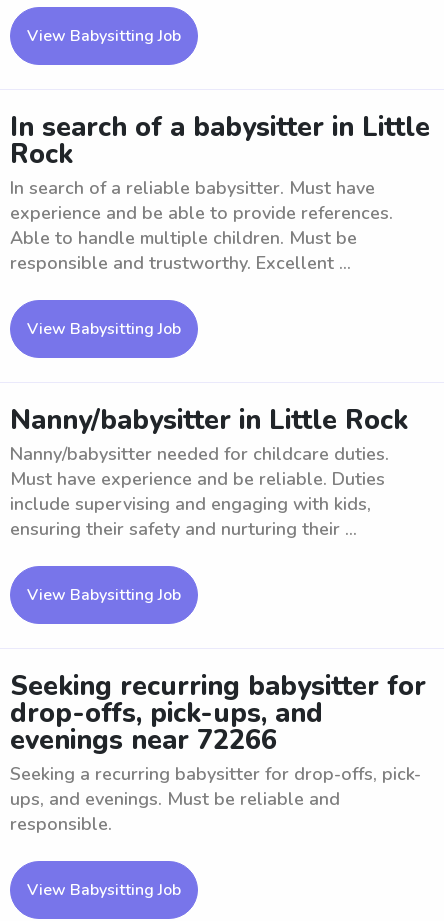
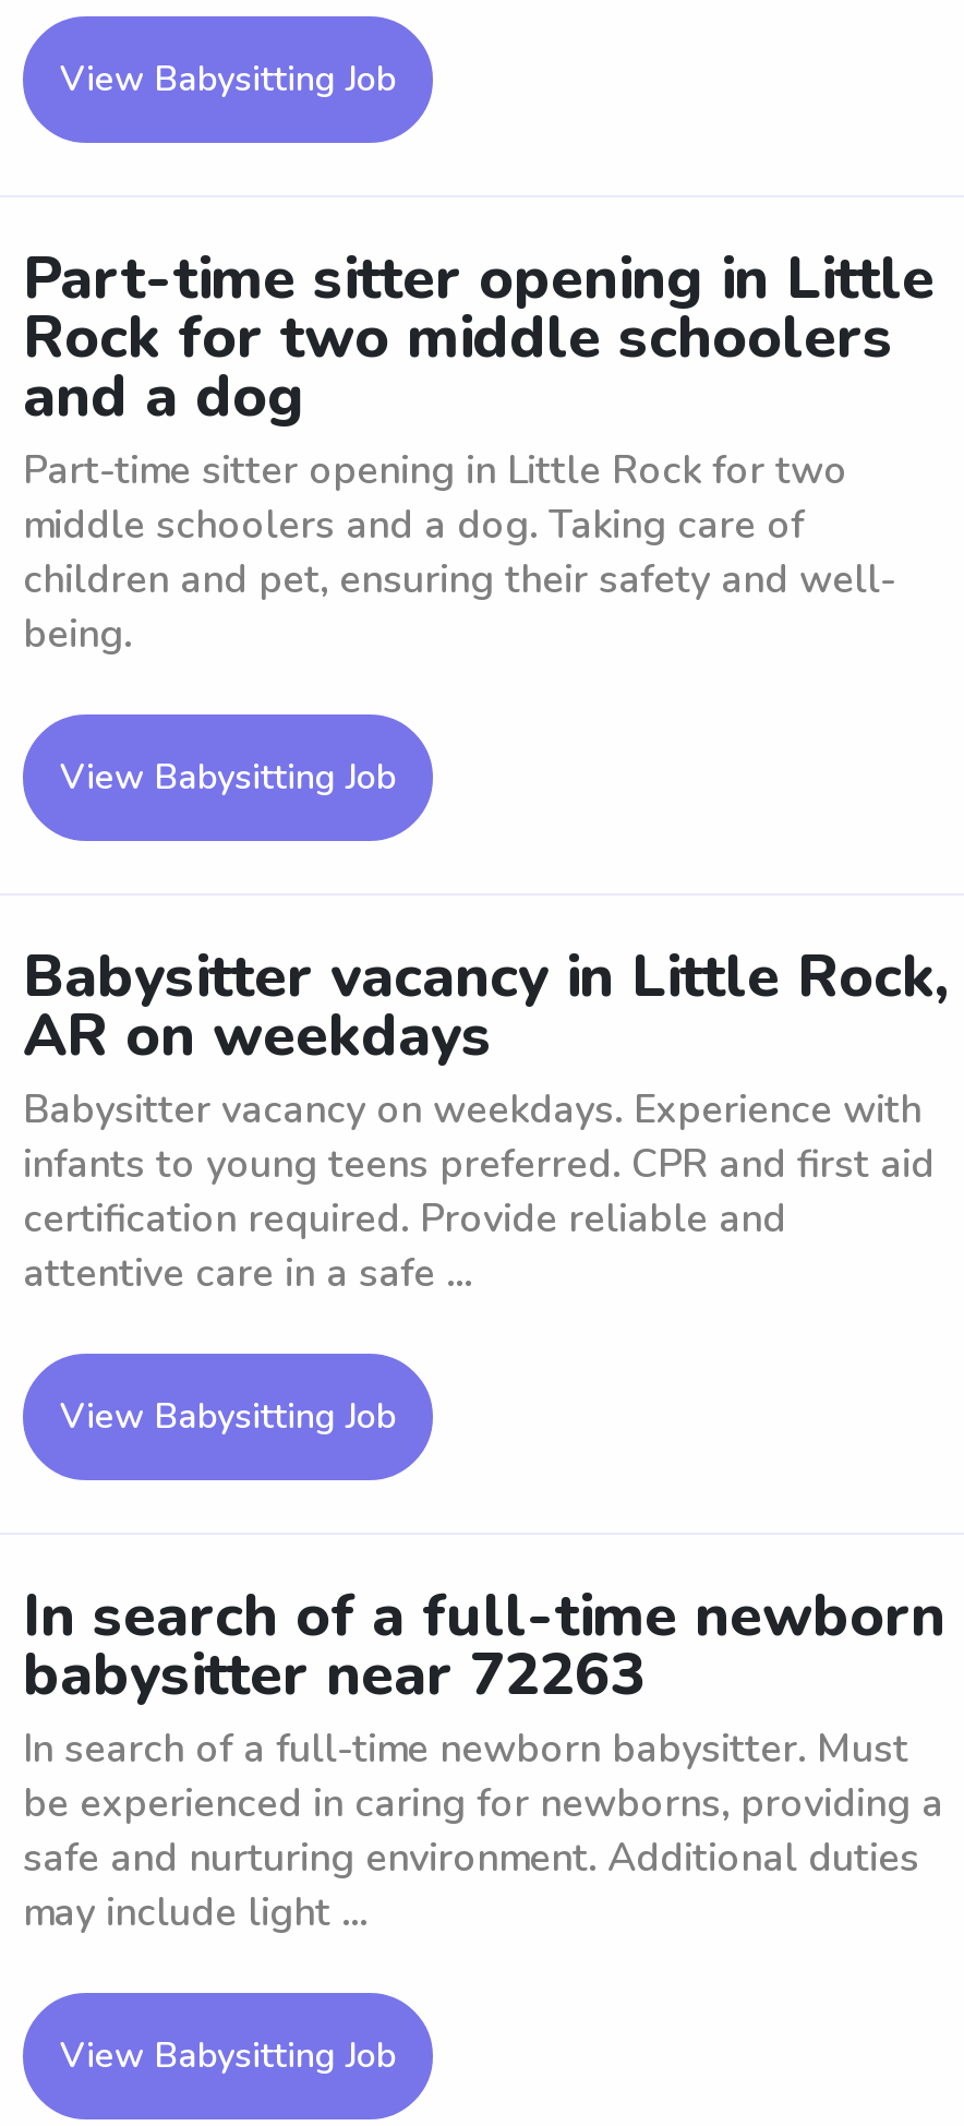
[10,109,430,275] In search of a babysitter in Little | Rock | In search of a reliable babysitter. Must have | experience and be able to provide references. | Able to handle multiple children. Must be | responsible and trustworthy. Excellent ... -> [23,239,935,660] Part-time sitter opening in Little | Rock for two middle schoolers | and a dog | Part-time sitter opening in Little Rock for two | middle schoolers and a dog. Taking care of | children and pet, ensuring their safety and well- | being.
[10,402,408,541] Nanny/babysitter in Little Rock | Nanny/babysitter needed for childcare duties. | Must have experience and be reliable. Duties | include supervising and engaging with kids, | ensuring their safety and nurturing their ... -> [23,937,948,1299] Babysitter vacancy in Little Rock, | AR on weekdays | Babysitter vacancy on weekdays. Experience with | infants to young teens preferred. CPR and first aid | certification required. Provide reliable and | attentive care in a safe ...
[10,668,426,836] Seeking recurring babysitter for | drop-offs, pick-ups, and | evenings near 72266 | Seeking a recurring babysitter for drop-offs, pick- | ups, and evenings. Must be reliable and | responsible. -> [23,1576,945,1938] In search of a full-time newborn | babysitter near 72263 | In search of a full-time newborn babysitter. Must | be experienced in caring for newborns, providing a | safe and nurturing environment. Additional duties | may include light ...

